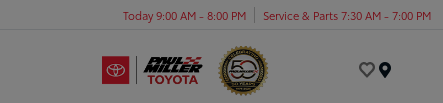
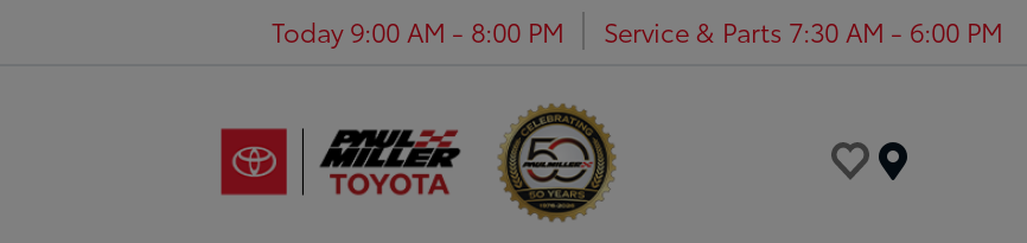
[263,6,431,22] Service & Parts 7:30 AM - 7:00 PM -> [604,11,1002,49] Service & Parts 7:30 AM - 6:00 PM

